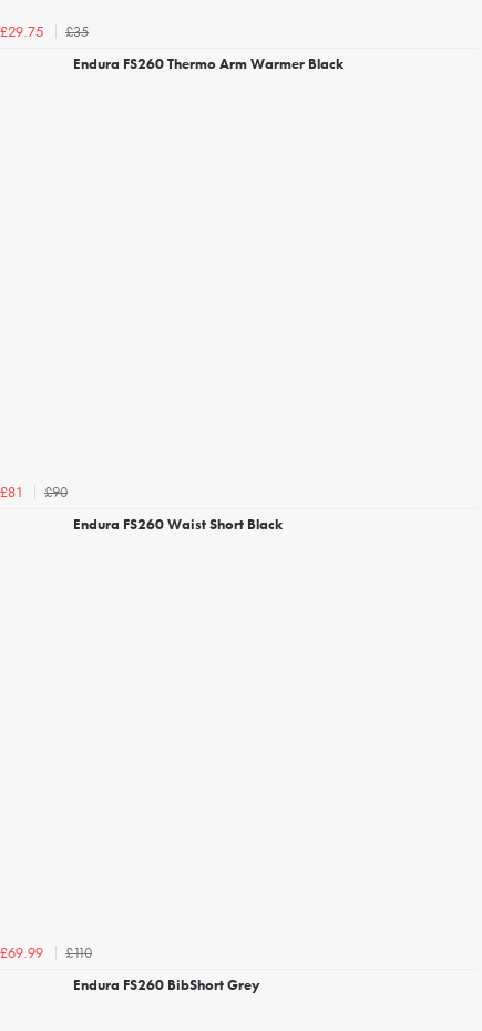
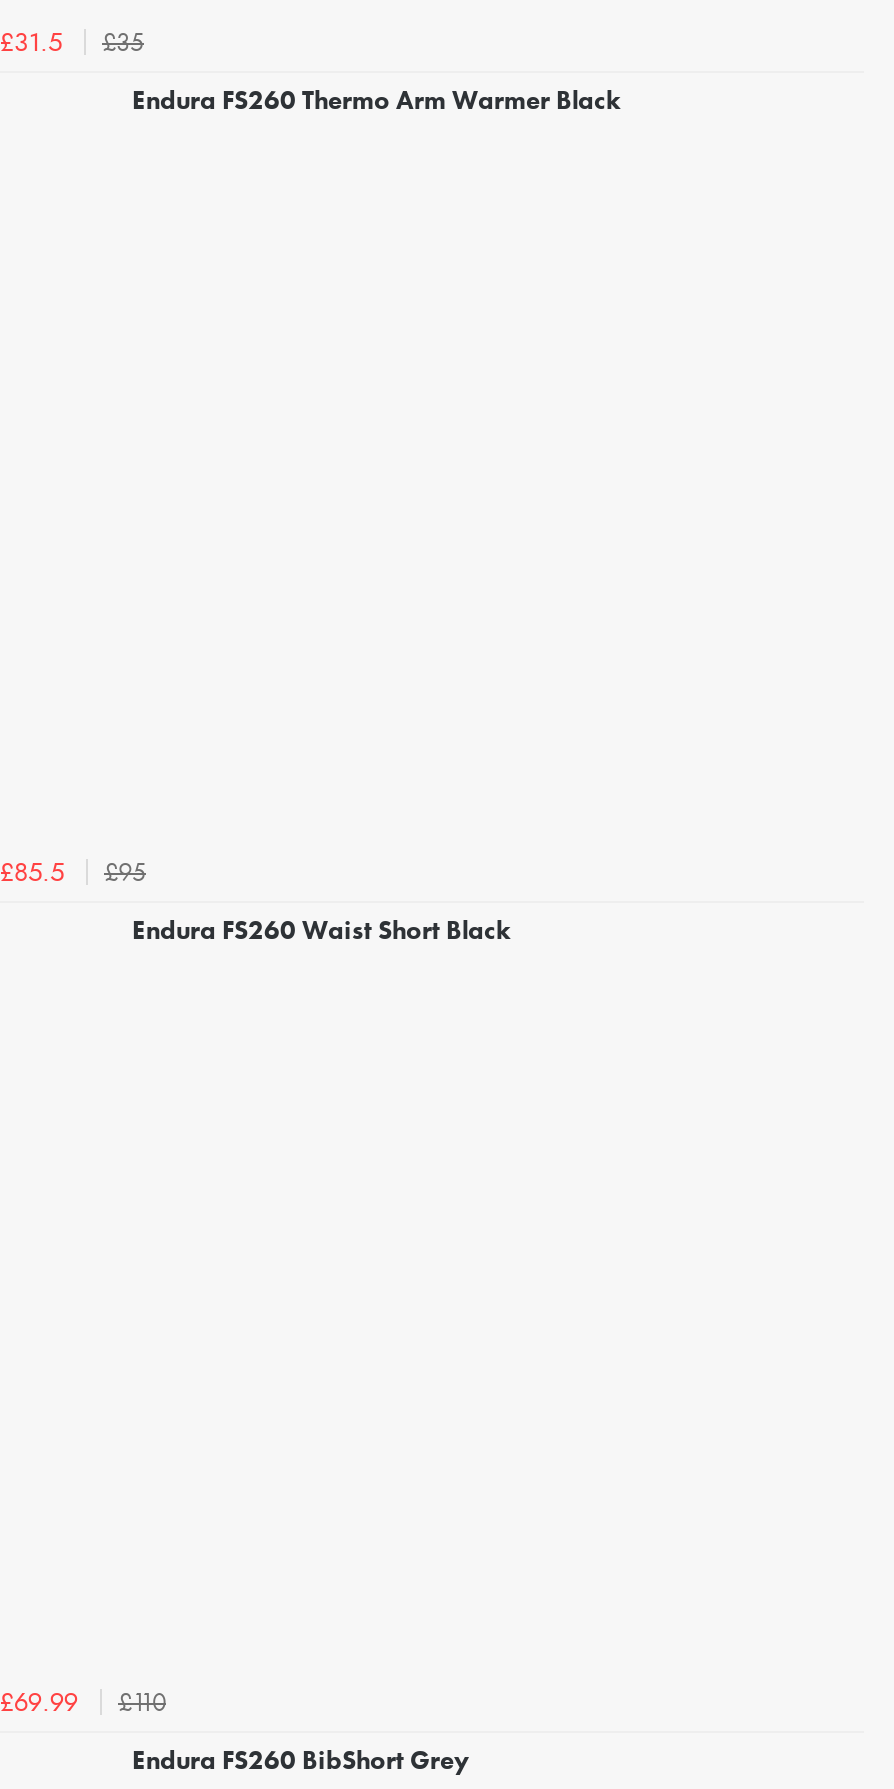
[0,22,89,41] £29.75 £35 -> [0,25,144,59] £31.5 £35
[0,486,22,501] £81 -> [0,861,64,887] £85.5
[44,483,68,502] £90 -> [104,855,146,889] £95

